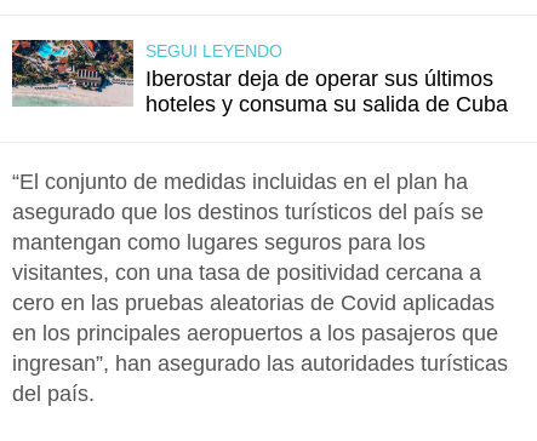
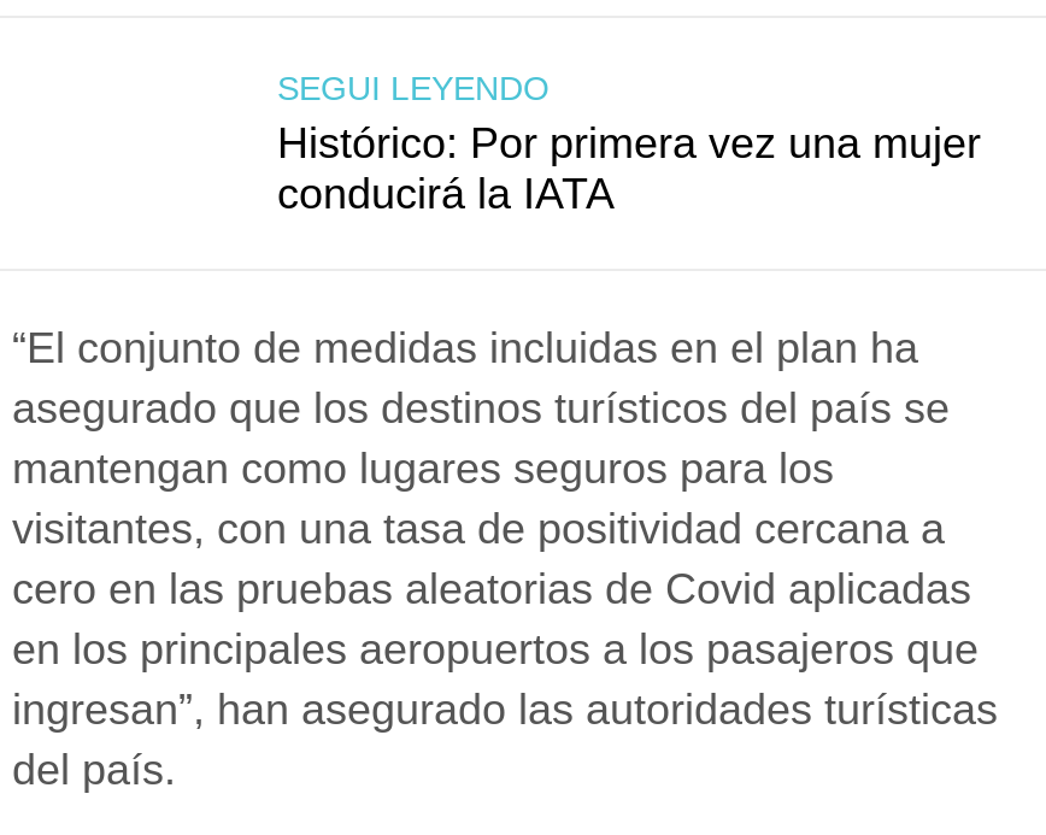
[11,39,135,108] [image] -> none
[145,67,508,117] Iberostar deja de operar sus últimos | hoteles y consuma su salida de Cuba -> [277,120,981,219] Histórico: Por primera vez una mujer | conducirá la IATA

